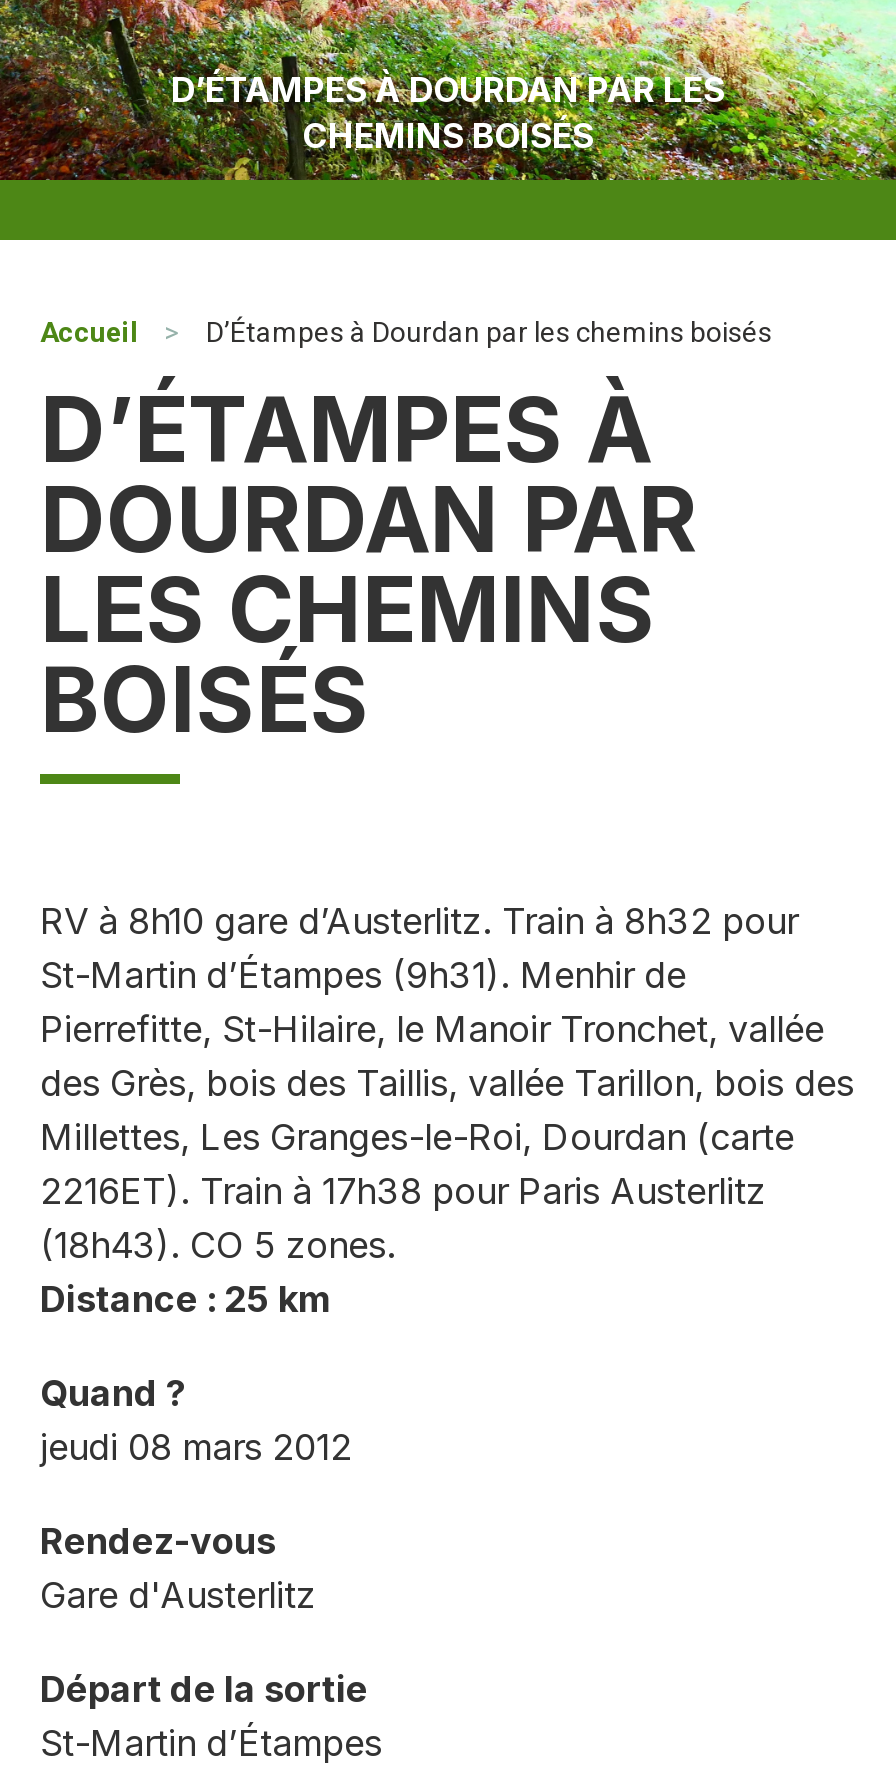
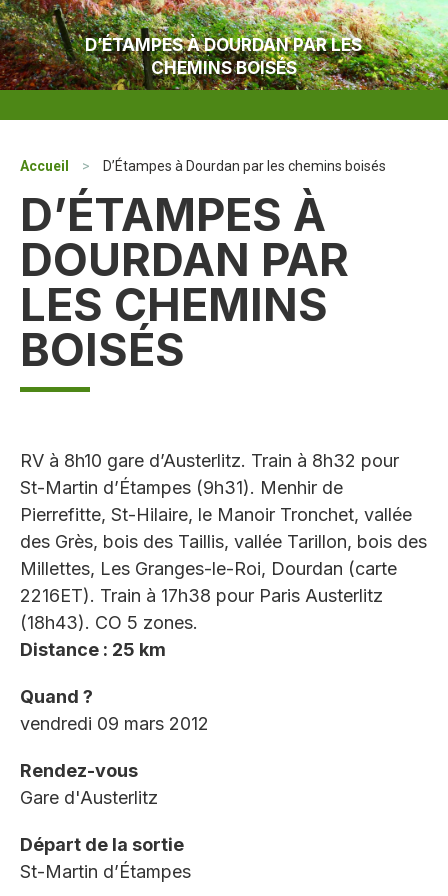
[40,1427,352,1469] jeudi 08 mars 2012 -> [20,713,209,734] vendredi 09 mars 2012

